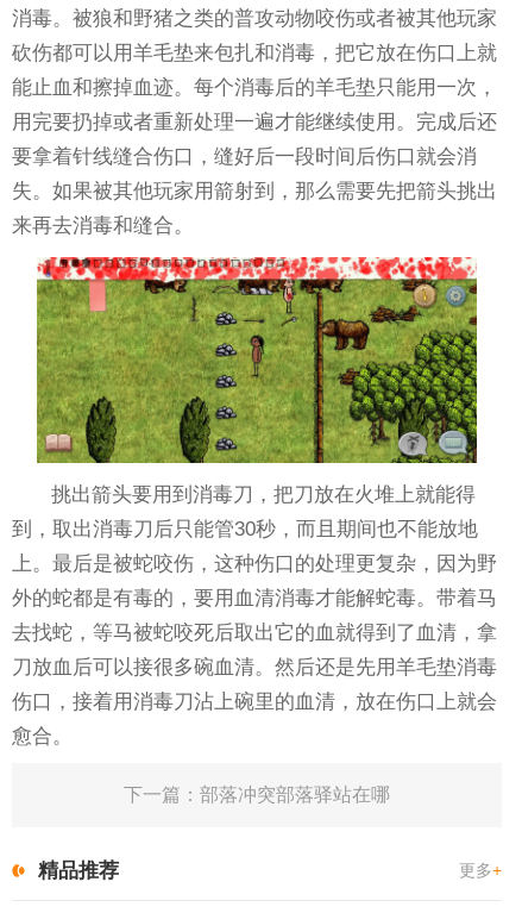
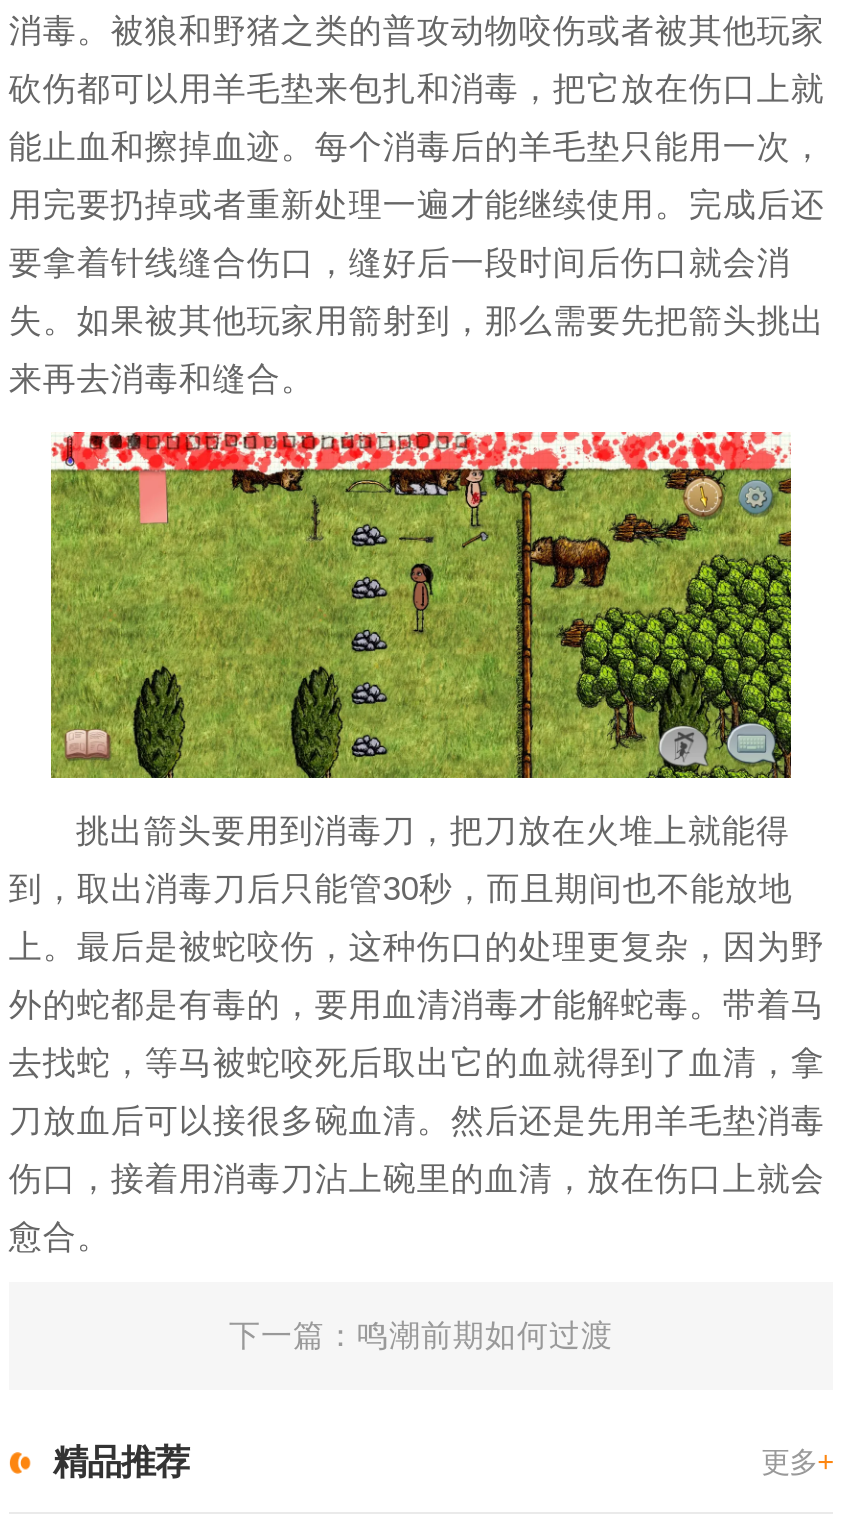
[124,785,390,805] 下一篇：部落冲突部落驿站在哪 -> [229,1319,613,1353] 下一篇：鸣潮前期如何过渡

